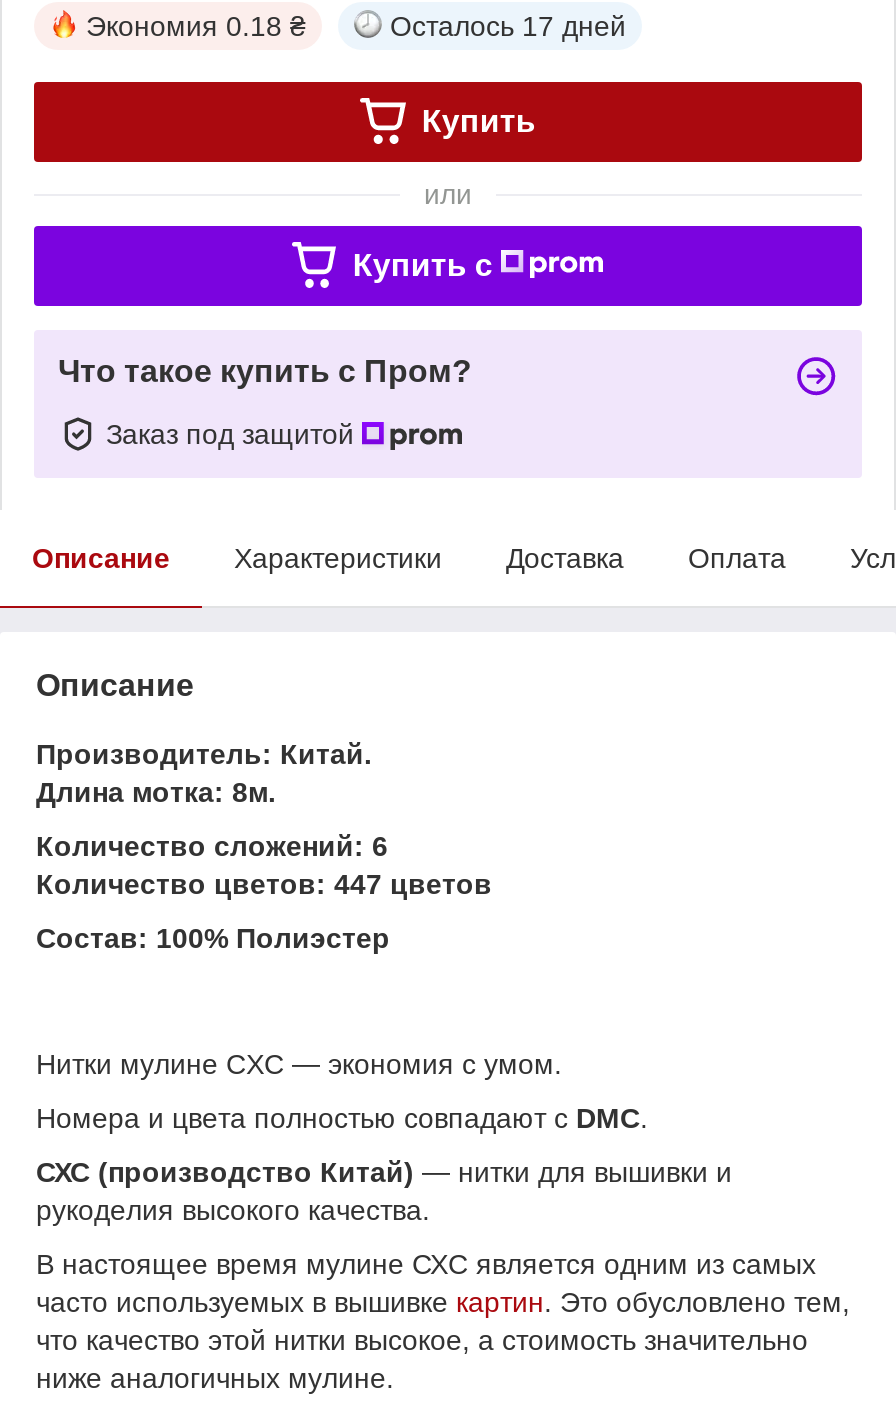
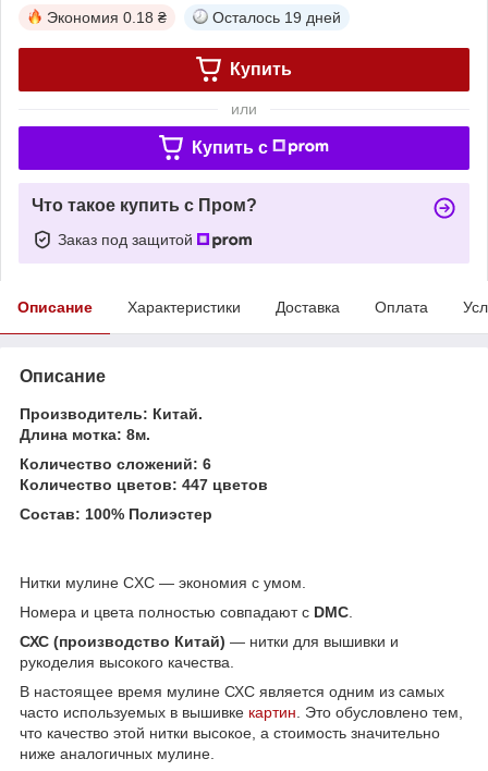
[390,10,626,42] Осталось 17 дней -> [212,8,341,26] Осталось 19 дней

